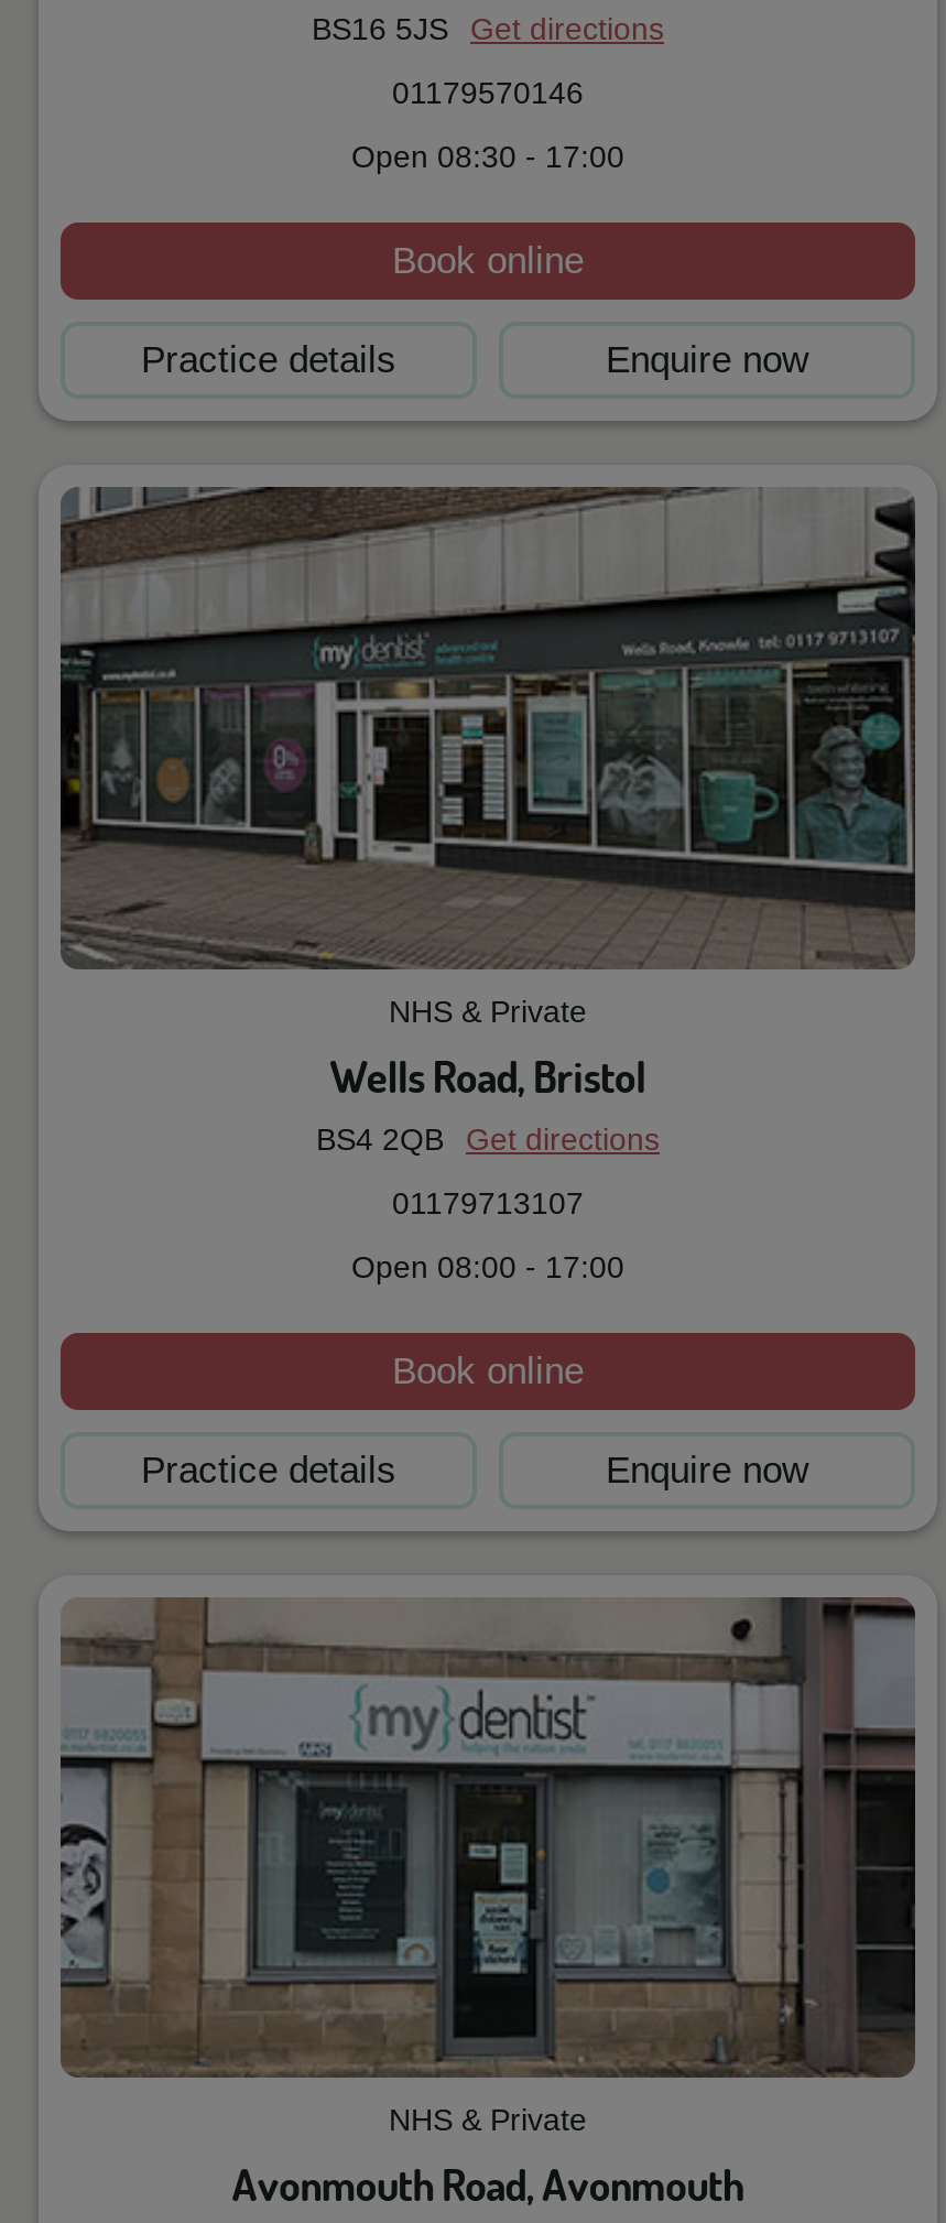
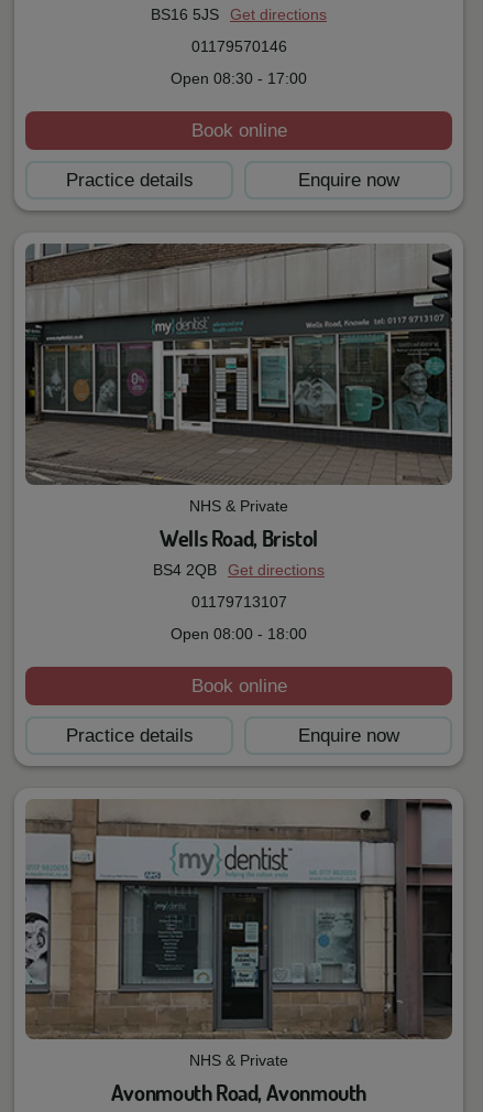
[351,1248,624,1283] Open 08:00 - 17:00 -> [171,624,307,642] Open 08:00 - 18:00

